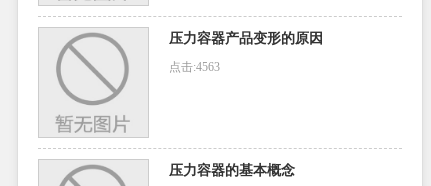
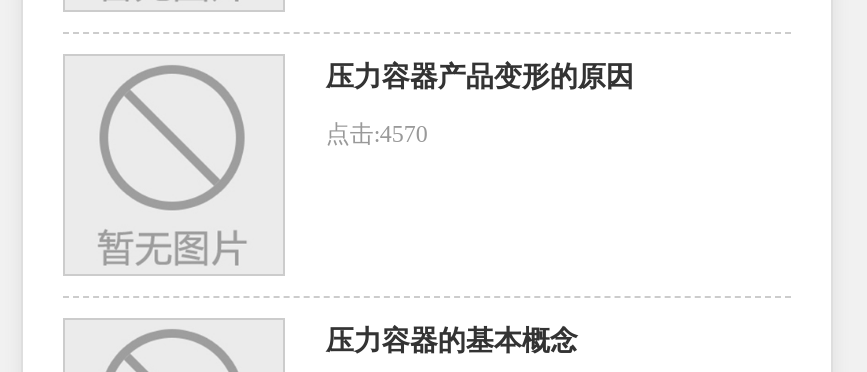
[169,60,220,74] 点击:4563 -> [326,120,428,148] 点击:4570

